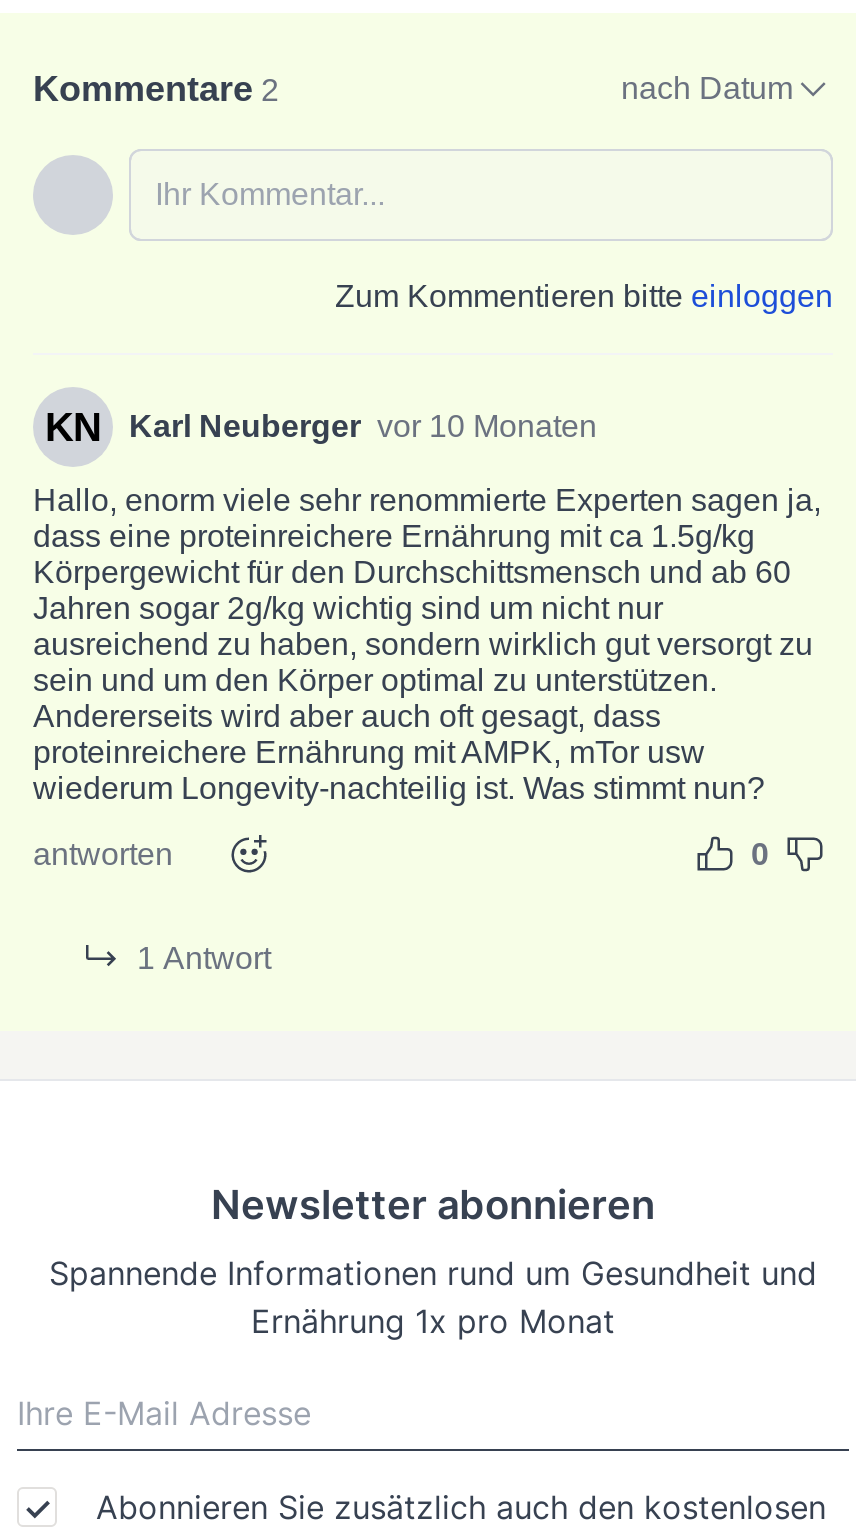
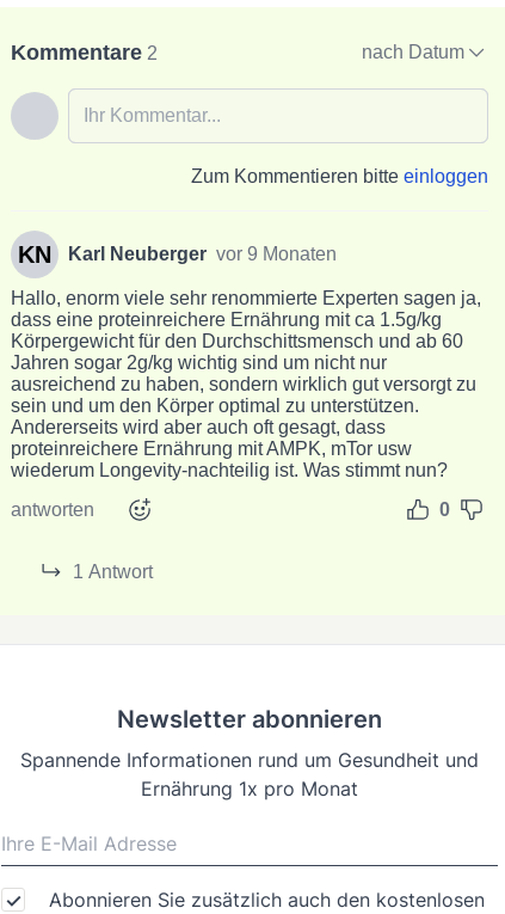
[129,408,597,442] Karl Neuberger vor 10 Monaten -> [68,243,337,264] Karl Neuberger vor 9 Monaten

